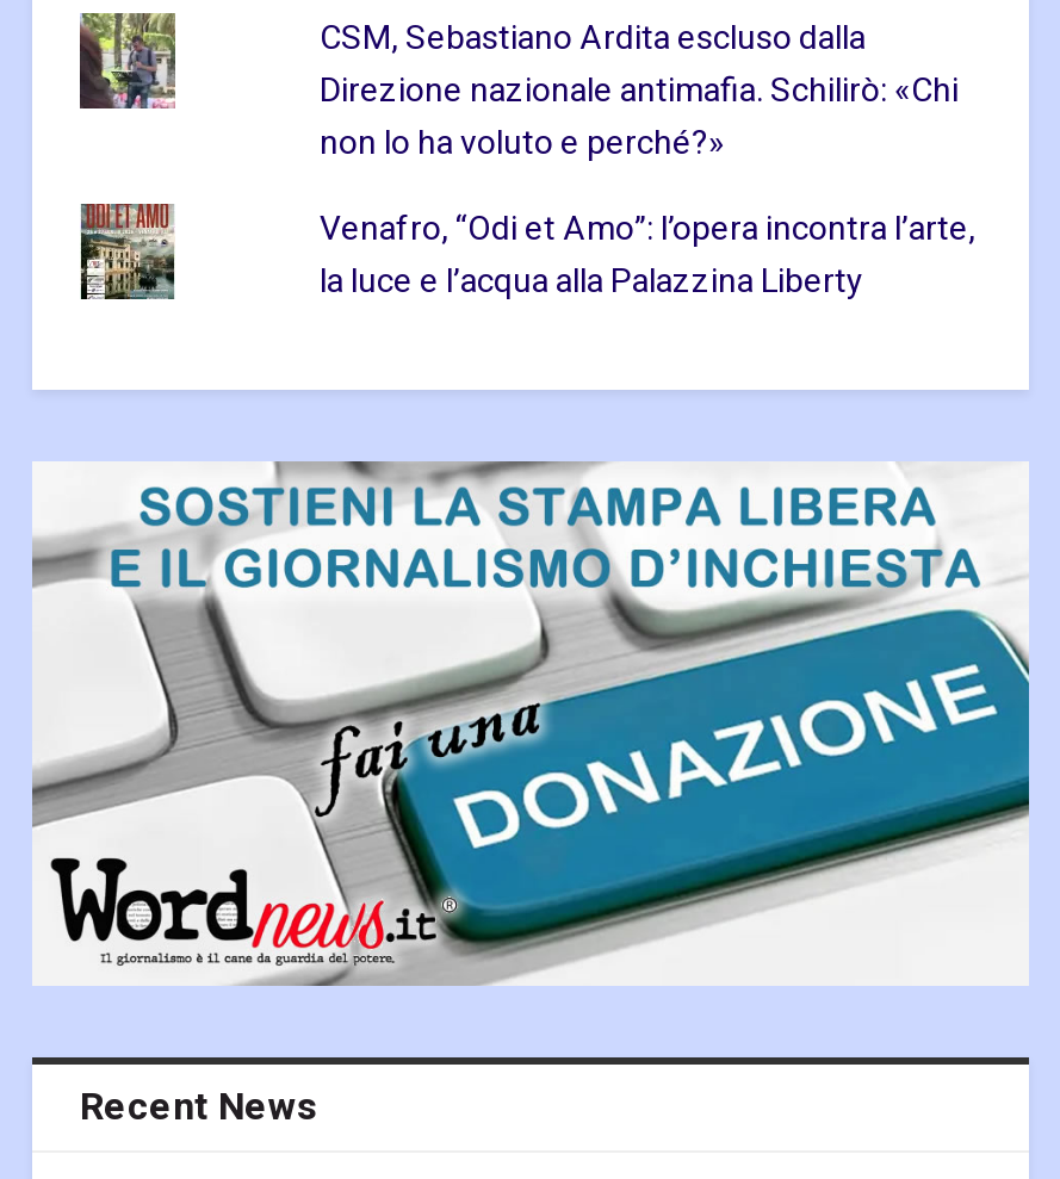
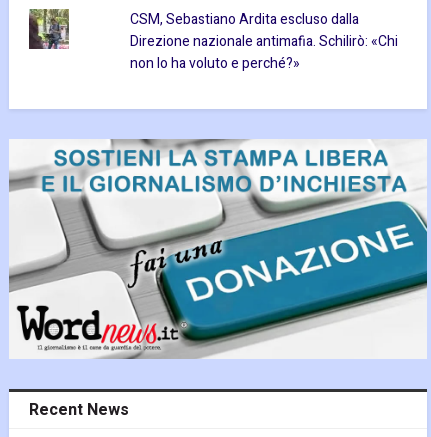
[78,201,178,302] [image] -> none
[320,204,975,307] Venafro, “Odi et Amo”: l’opera incontra l’arte, | la luce e l’acqua alla Palazzina Liberty -> none

